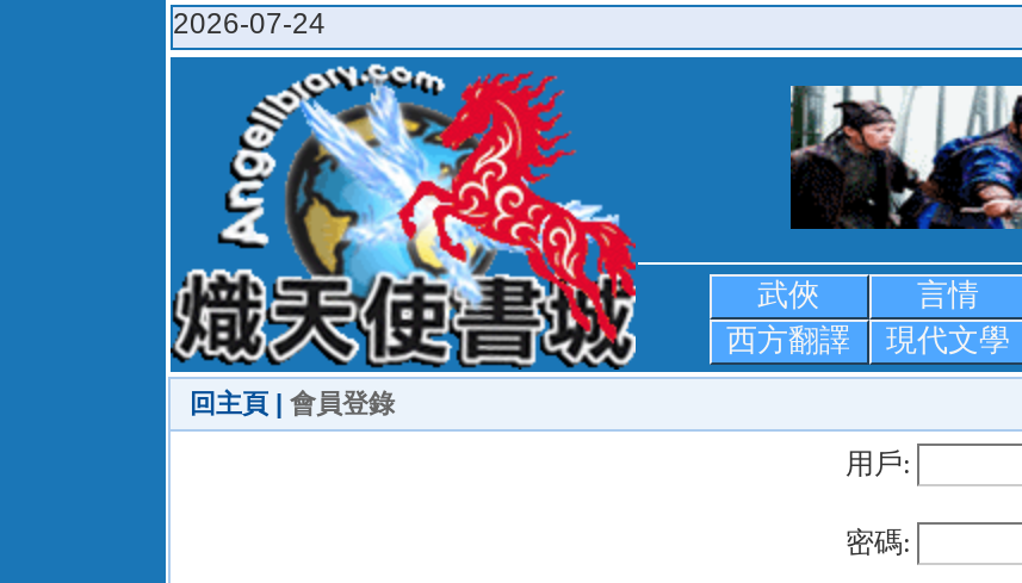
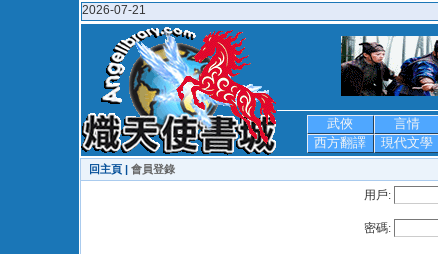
[173,7,326,41] 2026-07-24 -> [82,3,146,17] 2026-07-21

